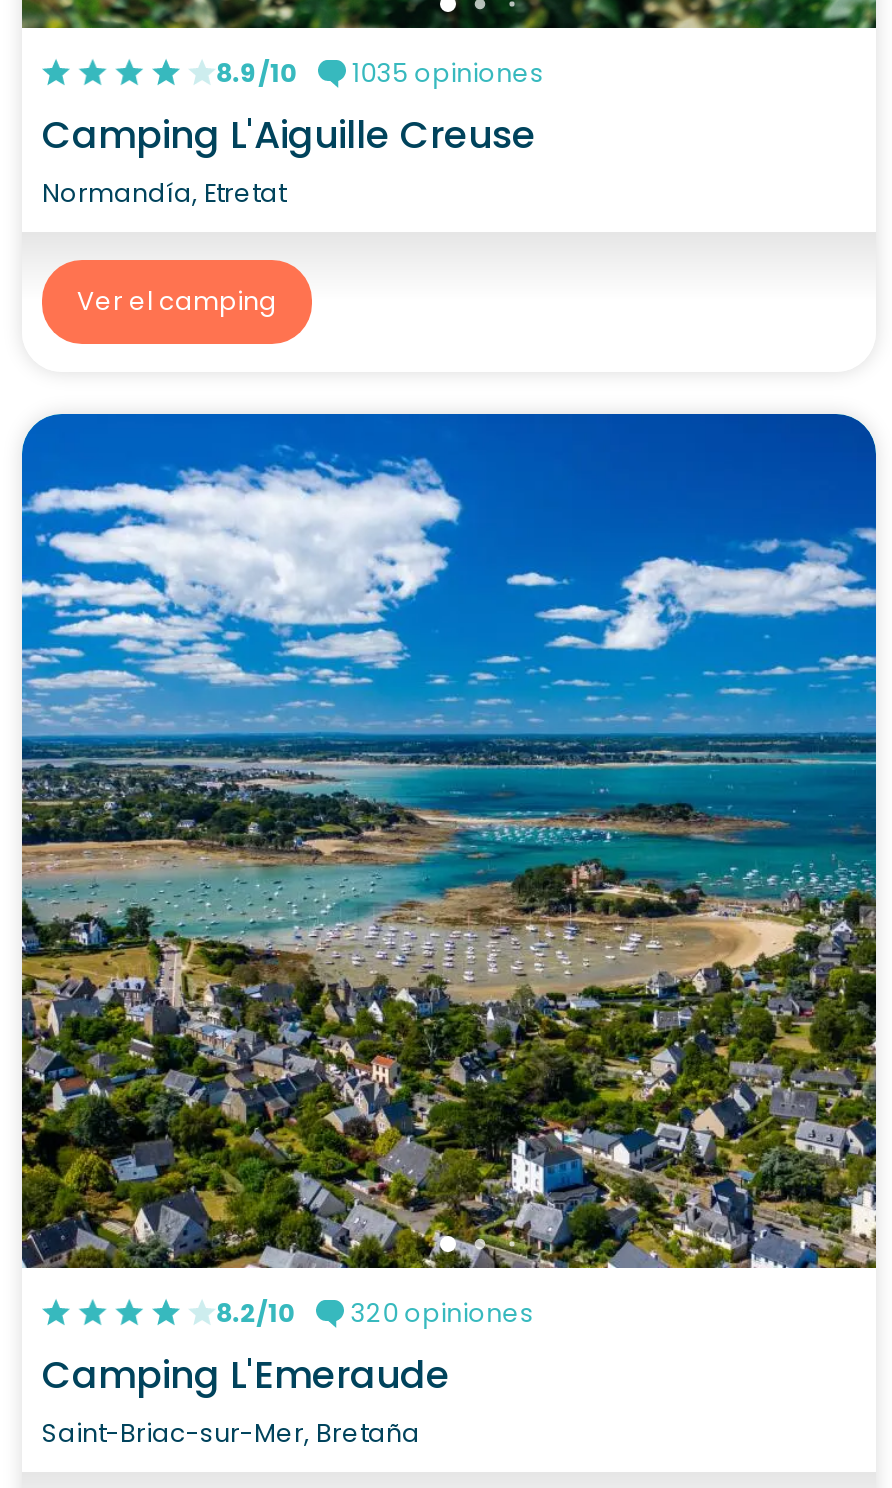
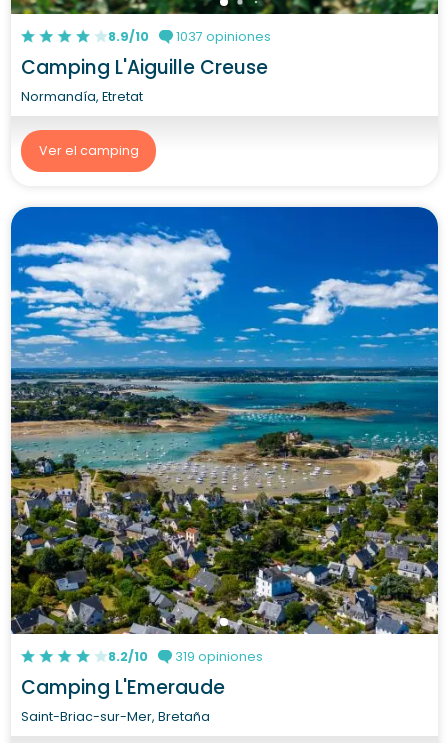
[216,55,544,89] 8.9/10 1035 opiniones -> [108,27,271,44] 8.9/10 1037 opiniones
[216,1295,534,1329] 8.2/10 320 opiniones -> [108,647,263,664] 8.2/10 319 opiniones

